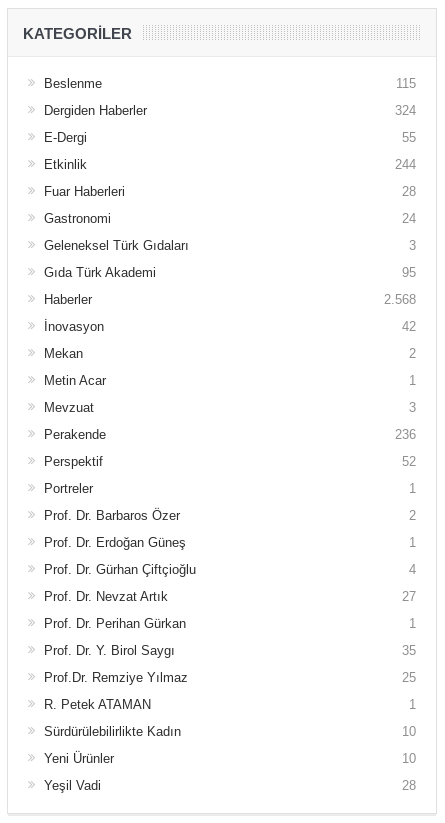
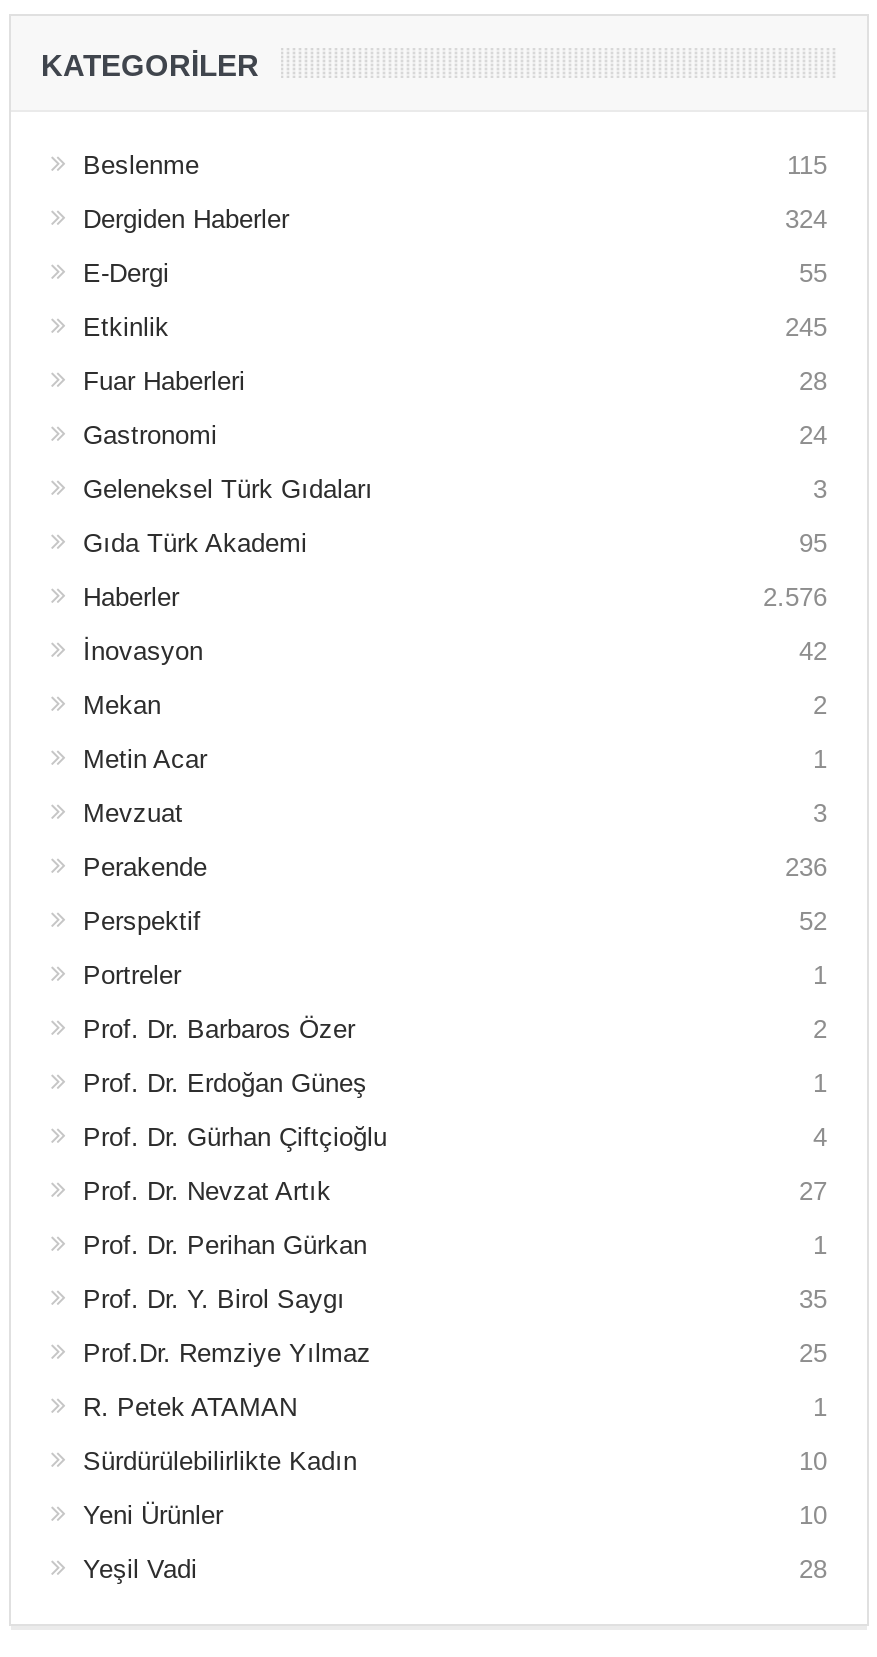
[395,157,416,172] 244 -> [785,311,827,341] 245
[384,292,416,307] 2.568 -> [763,581,827,611] 2.576

